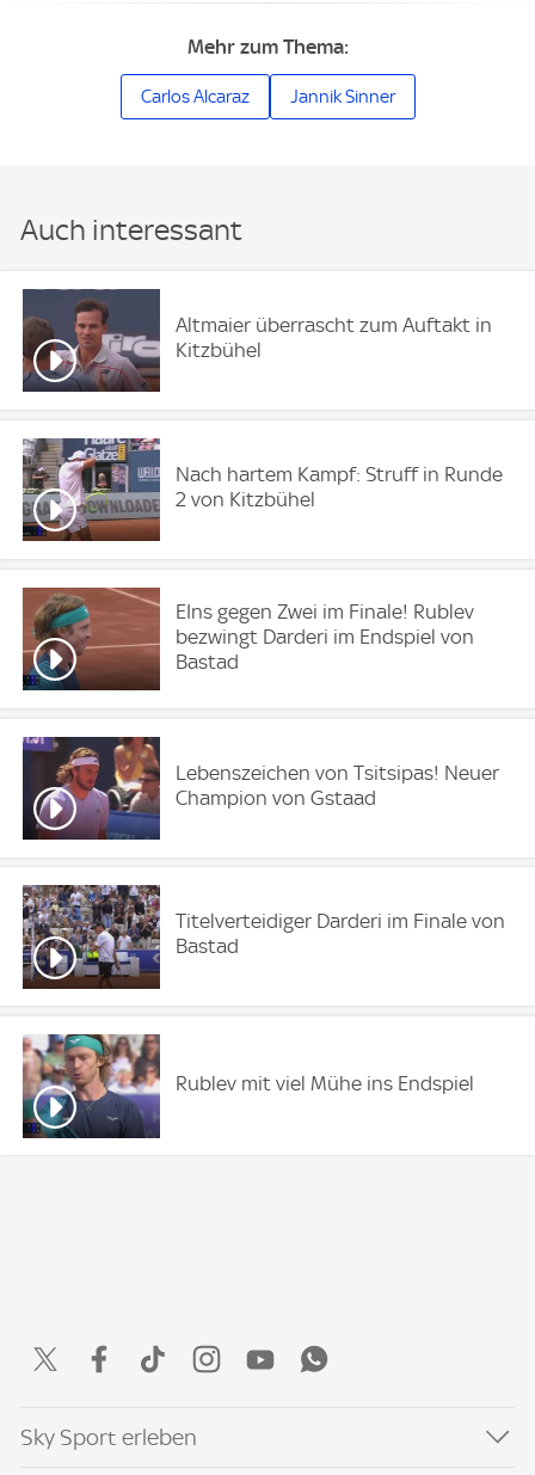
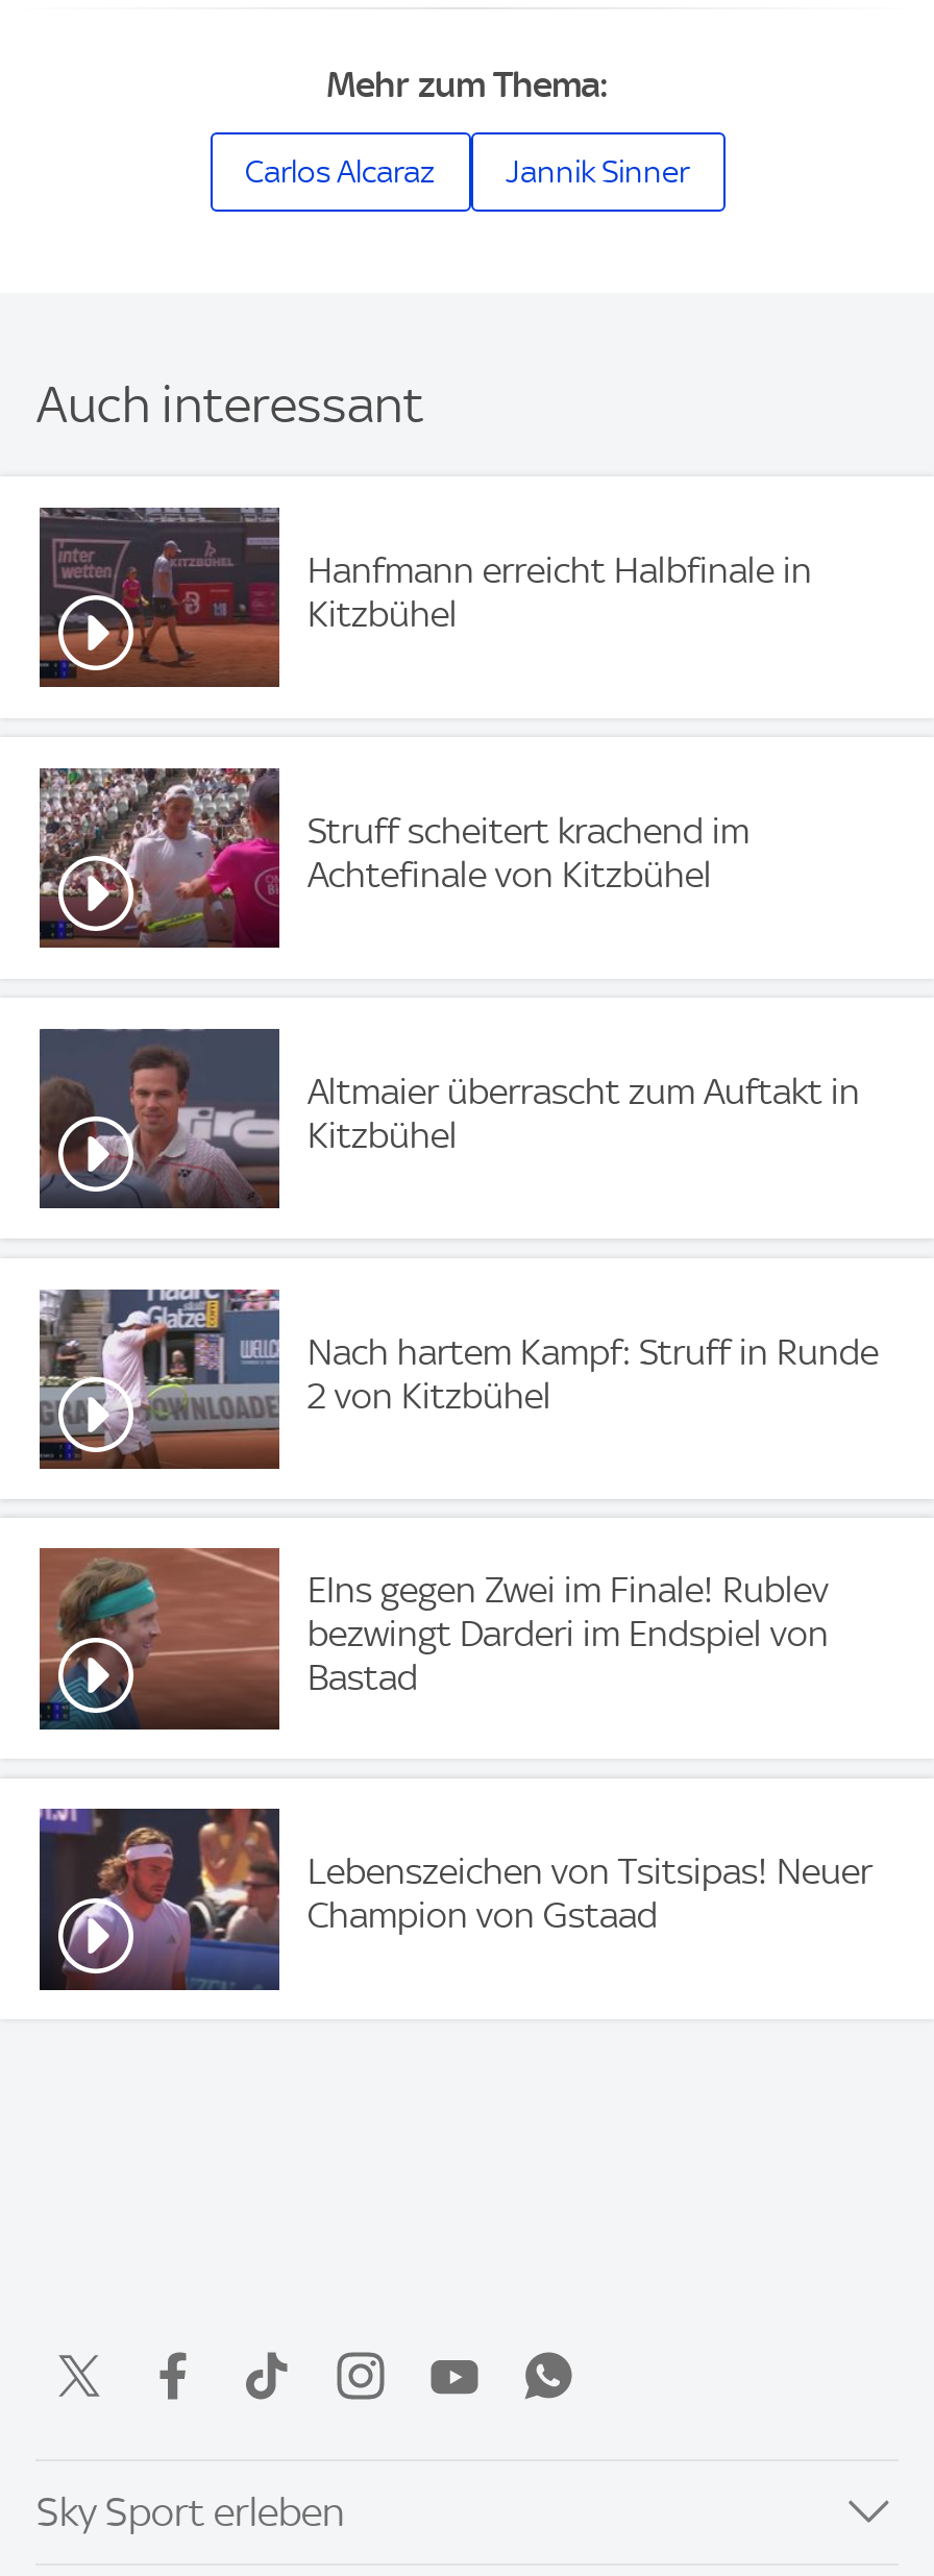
none -> [38,766,749,948] [image] | Struff scheitert krachend im | Achtefinale von Kitzbühel
none -> [40,508,812,687] [image] | Hanfmann erreicht Halbfinale in | Kitzbühel
moved [21,289,503,809] -> [38,1029,878,1937]: [image] | Altmaier überrascht zum Auftakt in | Kitzbühel | ... | Lebenszeichen von Tsitsipas! Neuer | Champion von Gstaad
[21,884,506,989] [image] | Titelverteidiger Darderi im Finale von | Bastad -> none
[21,1033,474,1138] [image] | Rublev mit viel Mühe ins Endspiel -> none

